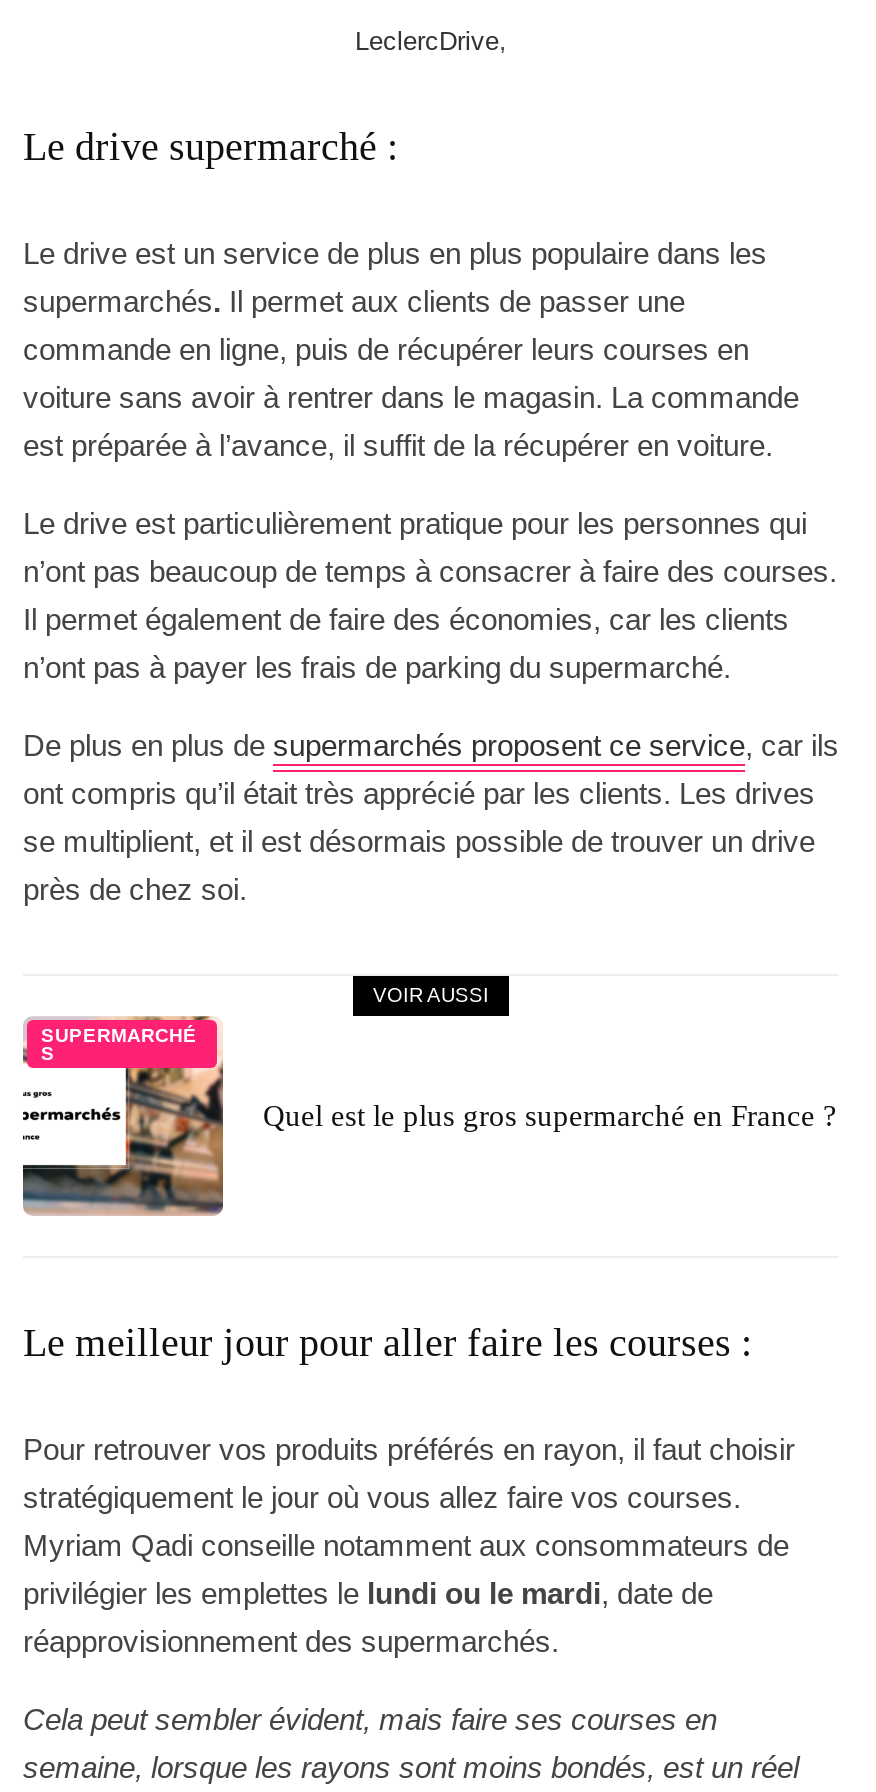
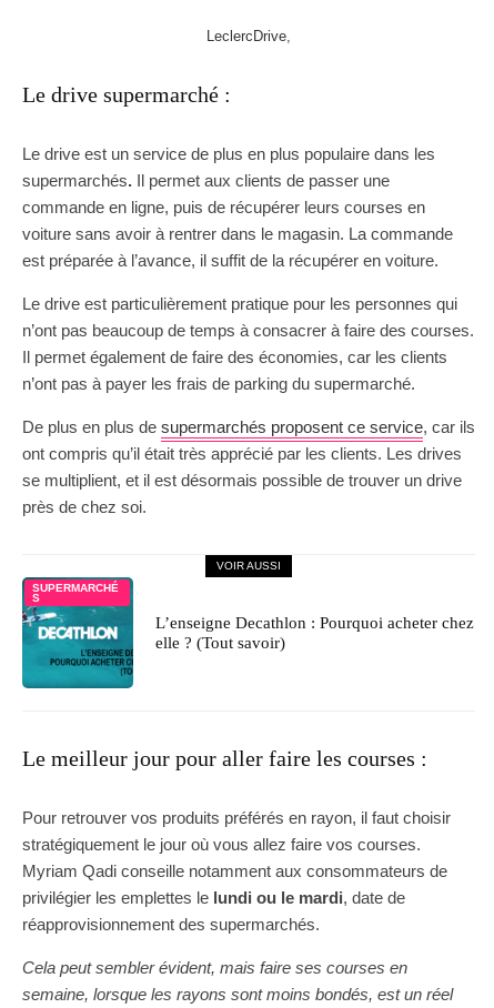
[21,1014,837,1216] [image] | Quel est le plus gros supermarché en France ? -> [21,576,474,689] [image] | L’enseigne Decathlon : Pourquoi acheter chez | elle ? (Tout savoir)

